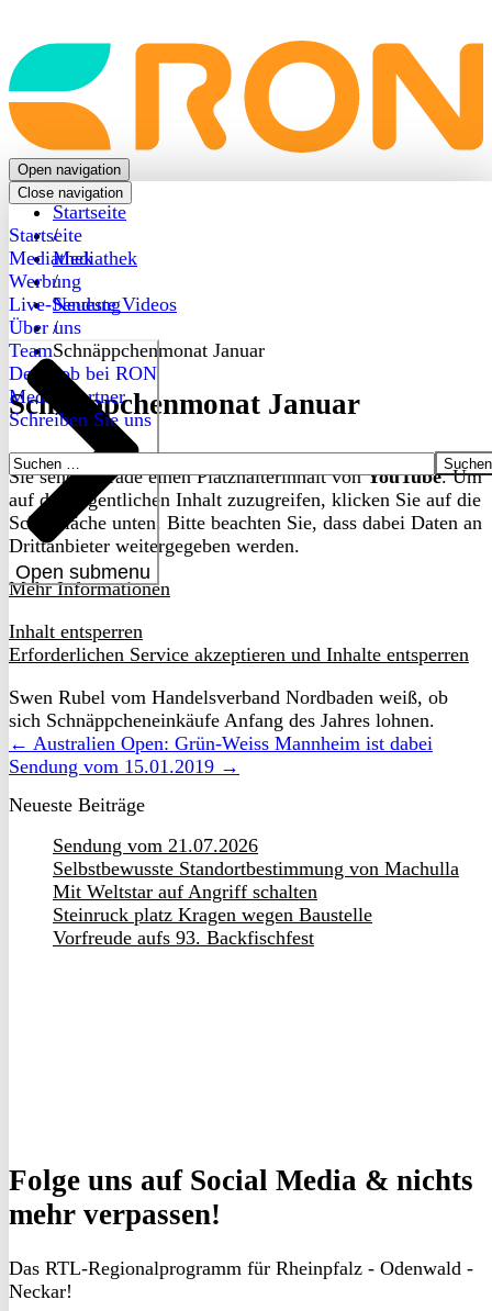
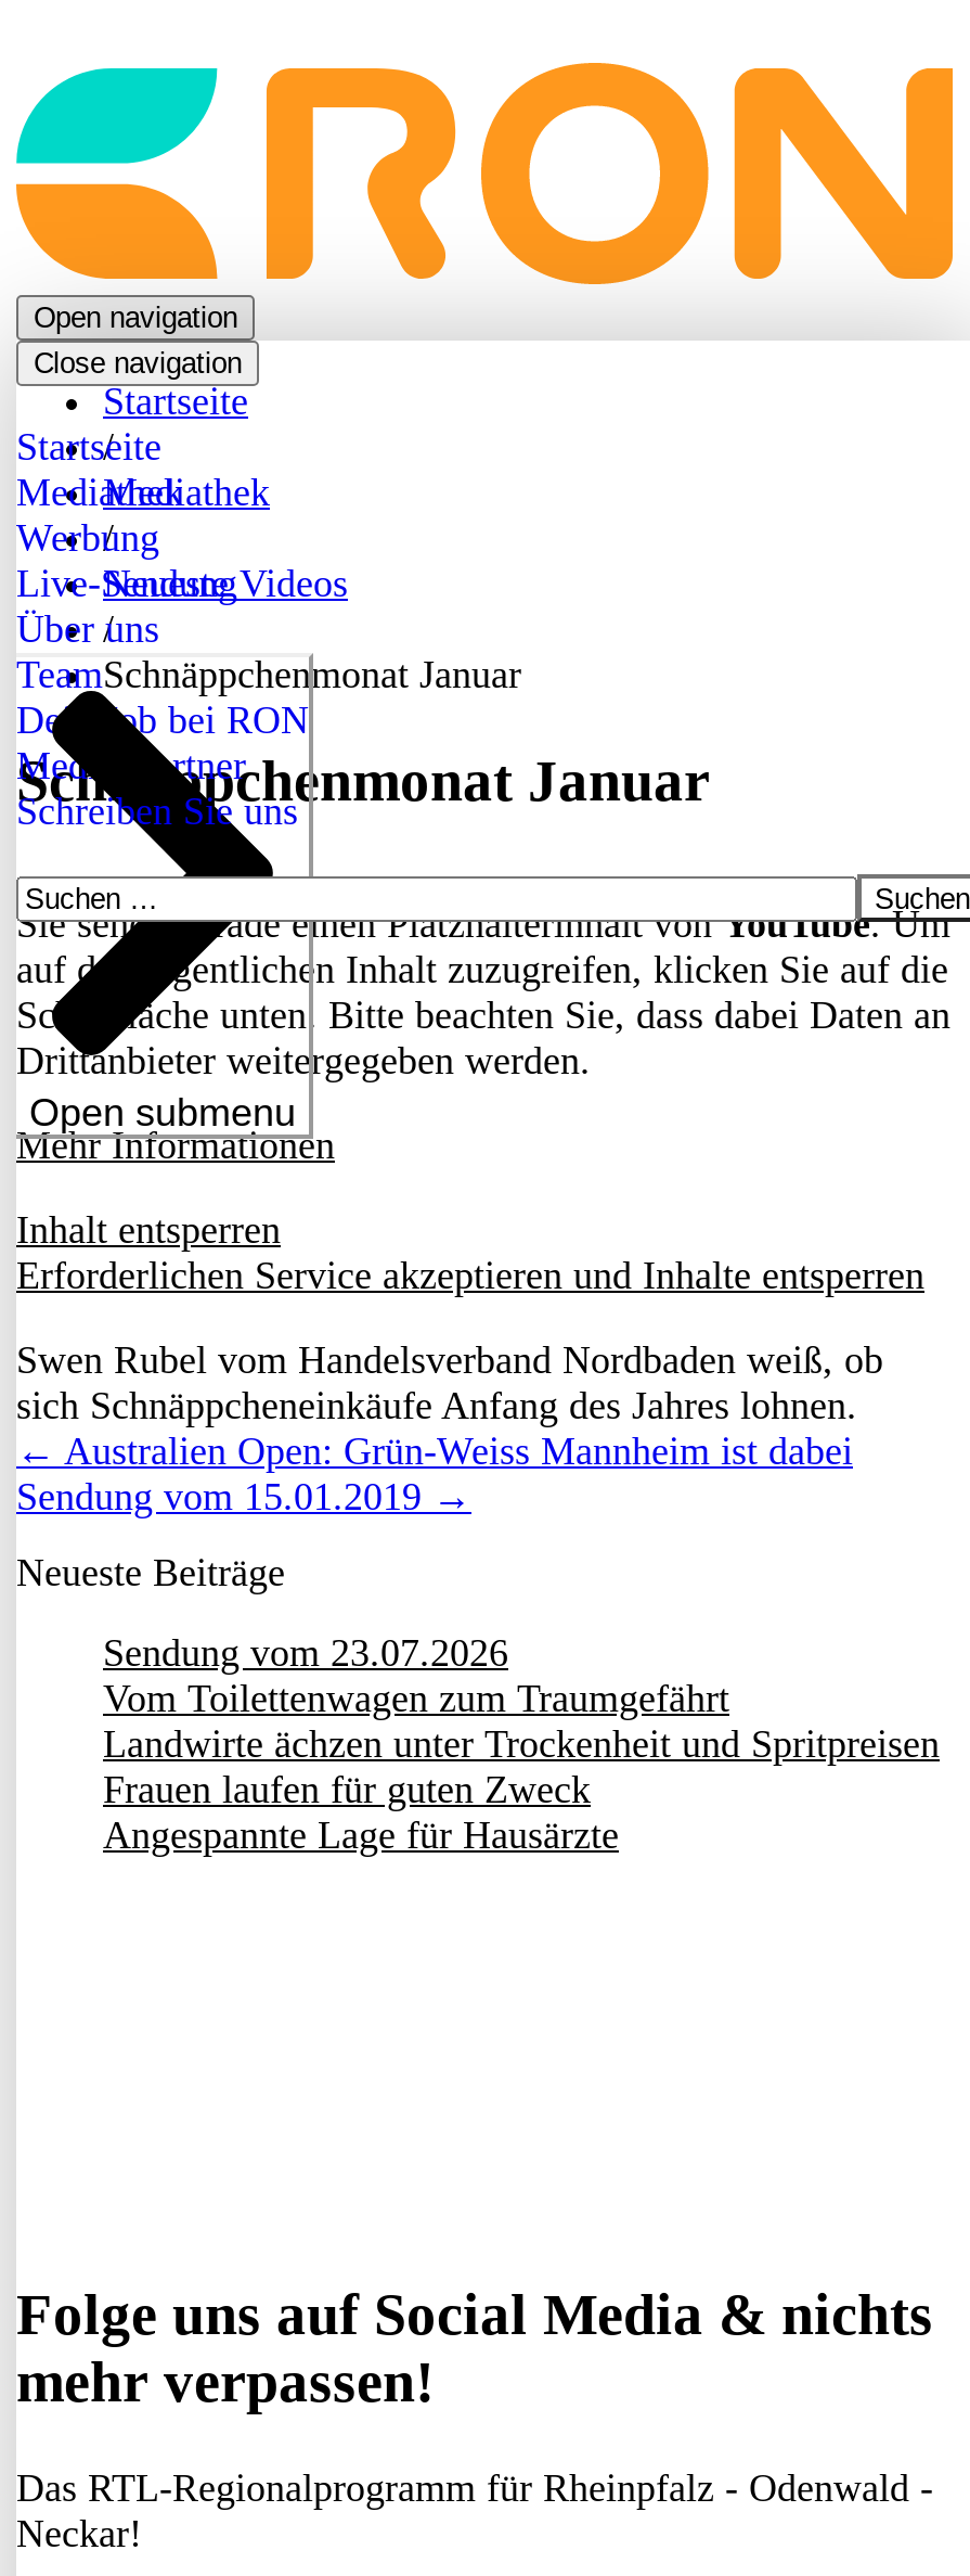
[53,834,459,948] Sendung vom 21.07.2026 | Selbstbewusste Standortbestimmung von Machulla | Mit Weltstar auf Angriff schalten | Steinruck platz Kragen wegen Baustelle | Vorfreude aufs 93. Backfischfest -> [103,1631,940,1856] Sendung vom 23.07.2026 | Vom Toilettenwagen zum Traumgefährt | Landwirte ächzen unter Trockenheit und Spritpreisen | Frauen laufen für guten Zweck | Angespannte Lage für Hausärzte

